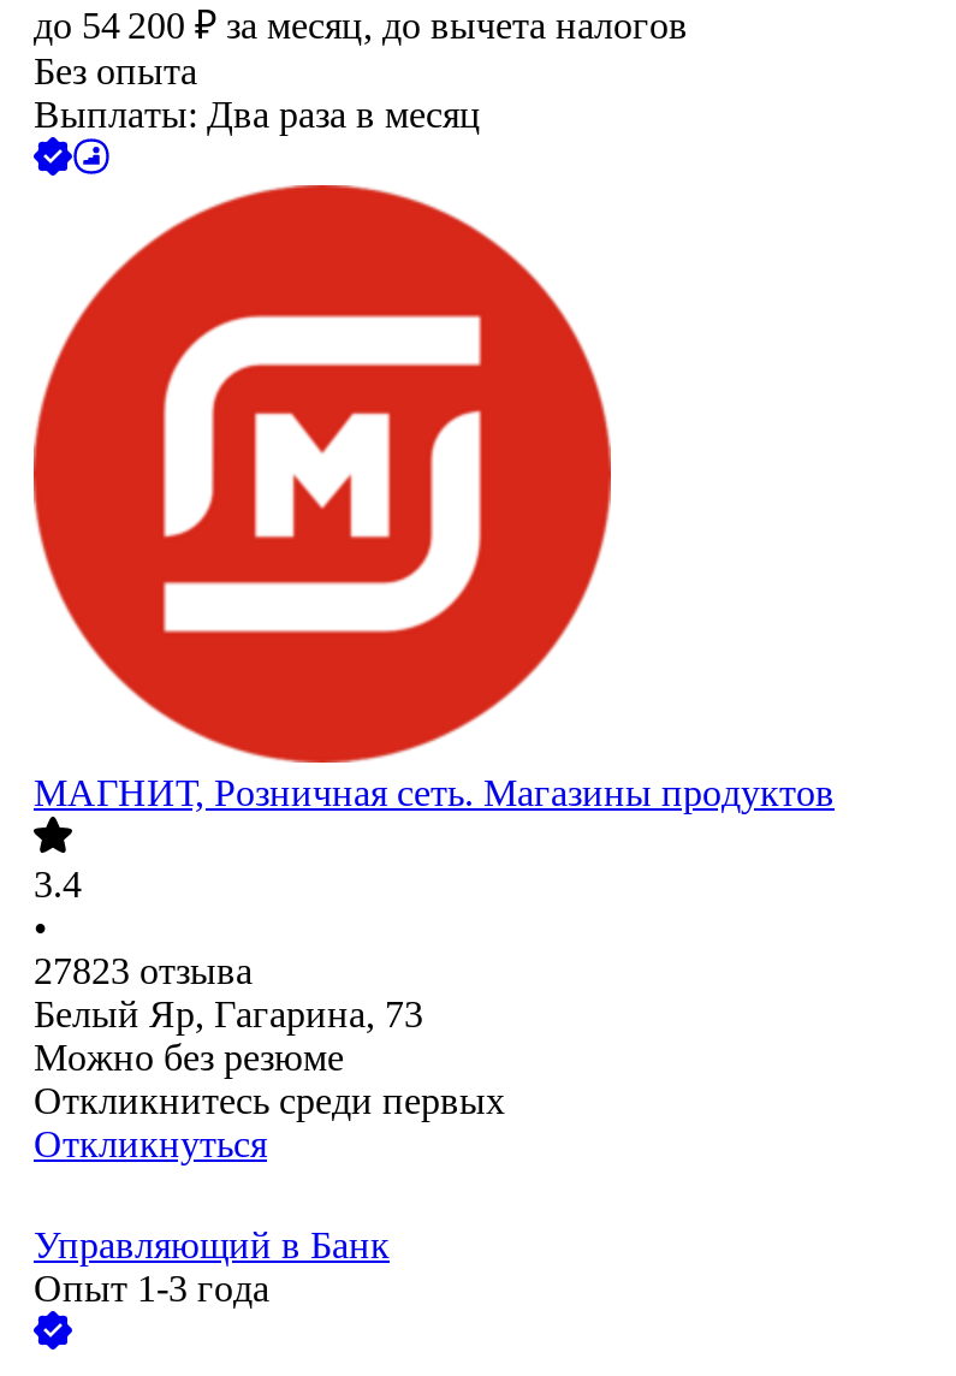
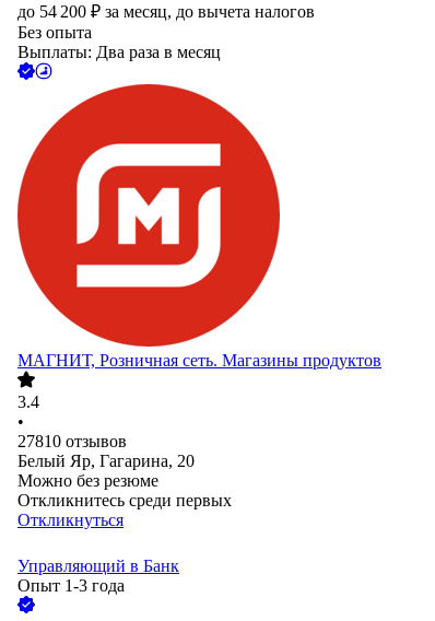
[34,951,423,1036] 27823 отзыва | Белый Яр, Гагарина, 73 -> [17,432,195,471] 27810 отзывов | Белый Яр, Гагарина, 20

